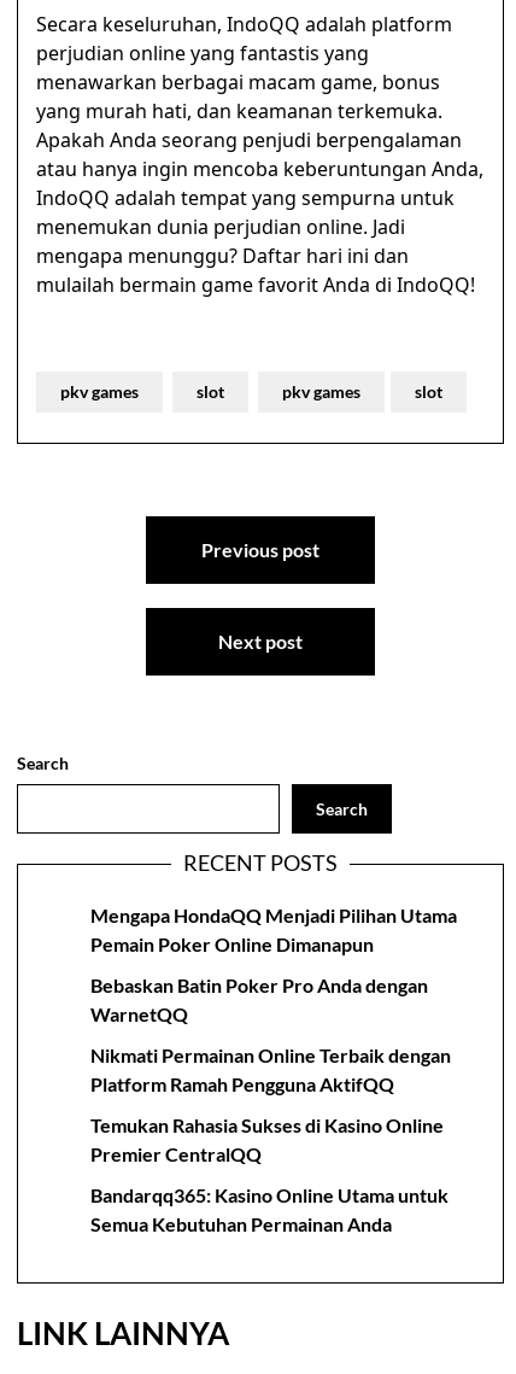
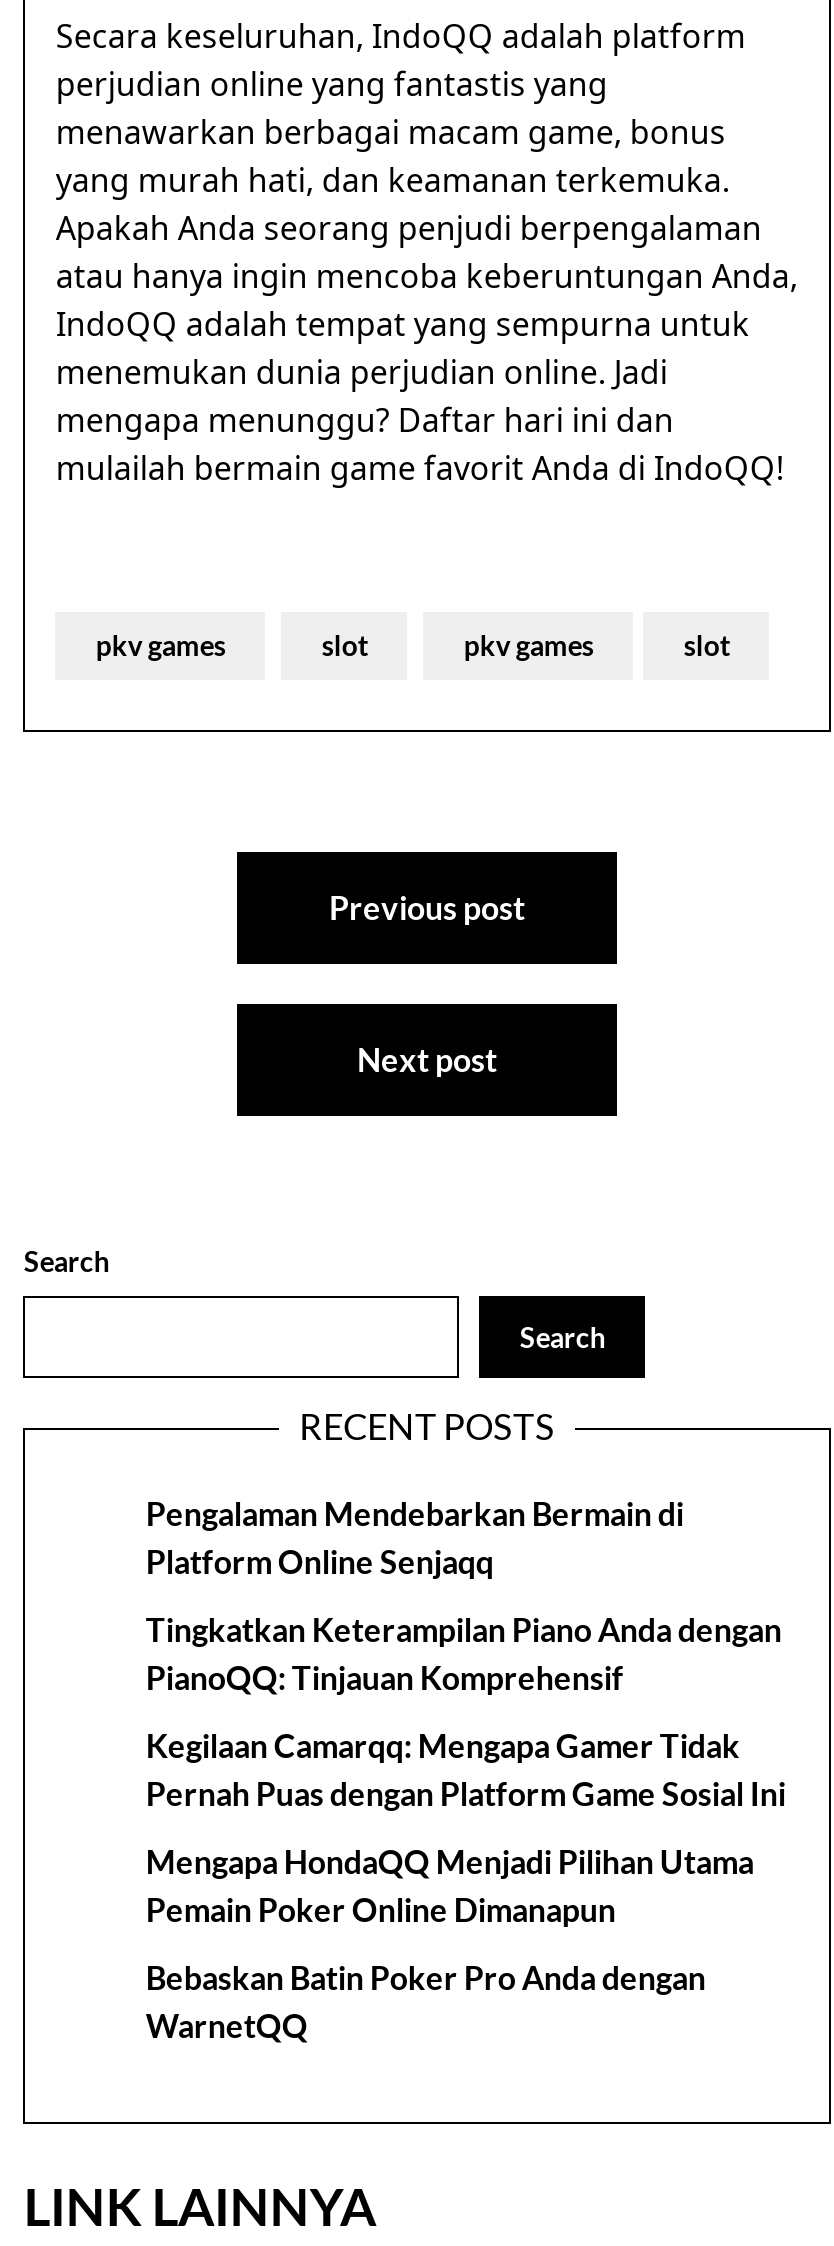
none -> [146,1494,786,1812] Pengalaman Mendebarkan Bermain di | Platform Online Senjaqq | Tingkatkan Keterampilan Piano Anda dengan | PianoQQ: Tinjauan Komprehensif | Kegilaan Camarqq: Mengapa Gamer Tidak | Pernah Puas dengan Platform Game Sosial Ini
moved [91,904,457,1025] -> [146,1842,754,2044]: Mengapa HondaQQ Menjadi Pilihan Utama | Pemain Poker Online Dimanapun | Bebaskan Batin Poker Pro Anda dengan | WarnetQQ
[91,1043,451,1235] Nikmati Permainan Online Terbaik dengan | Platform Ramah Pengguna AktifQQ | Temukan Rahasia Sukses di Kasino Online | Premier CentralQQ | Bandarqq365: Kasino Online Utama untuk | Semua Kebutuhan Permainan Anda -> none

